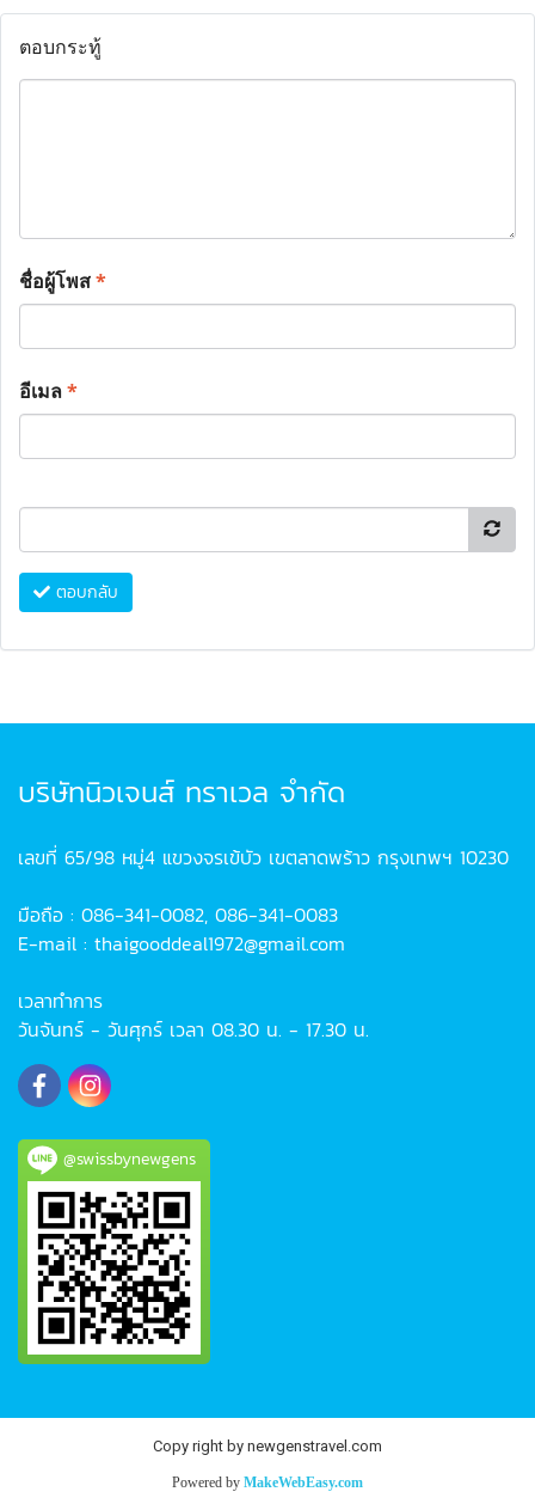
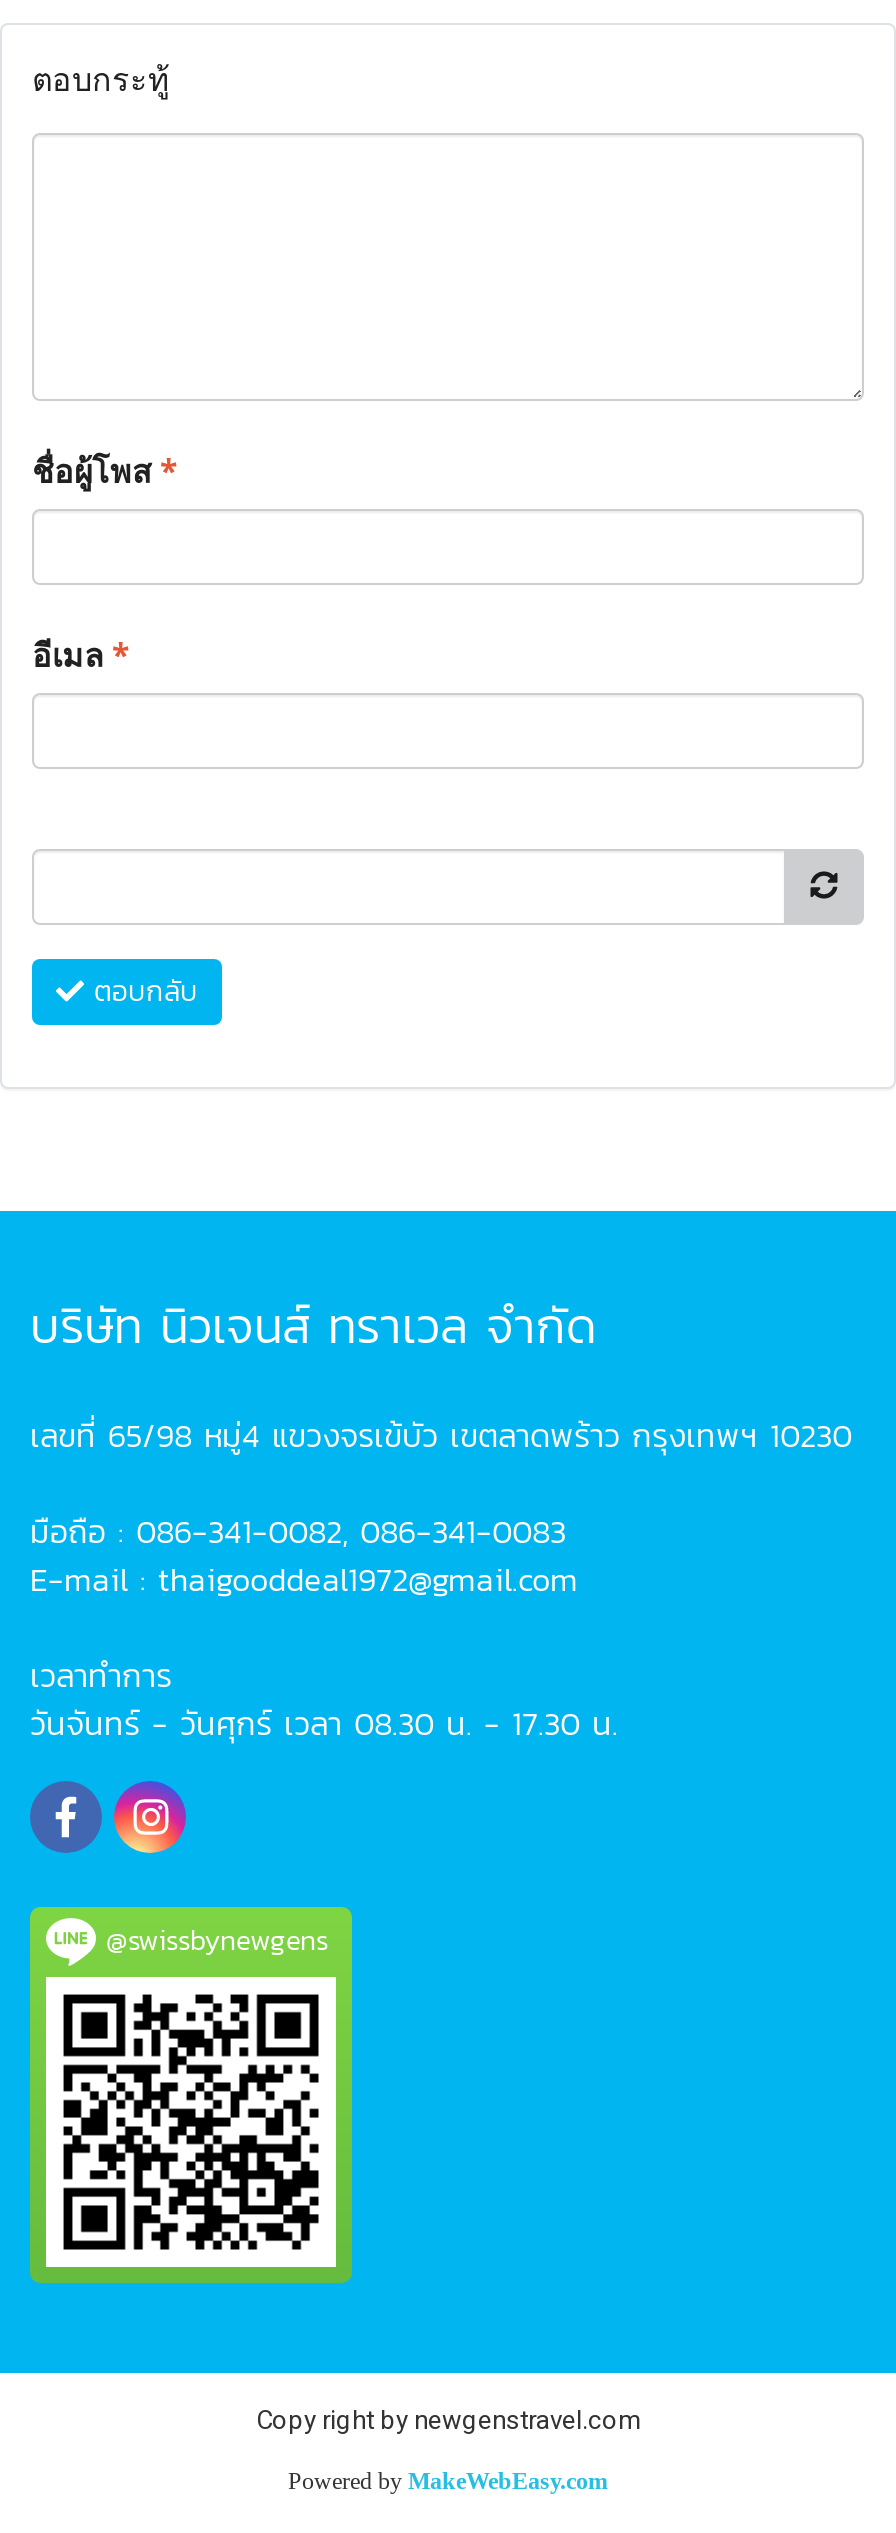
[18,771,345,813] บริษัทนิวเจนส์ ทราเวล จำกัด -> [30,1291,596,1361] บริษัท นิวเจนส์ ทราเวล จำกัด

